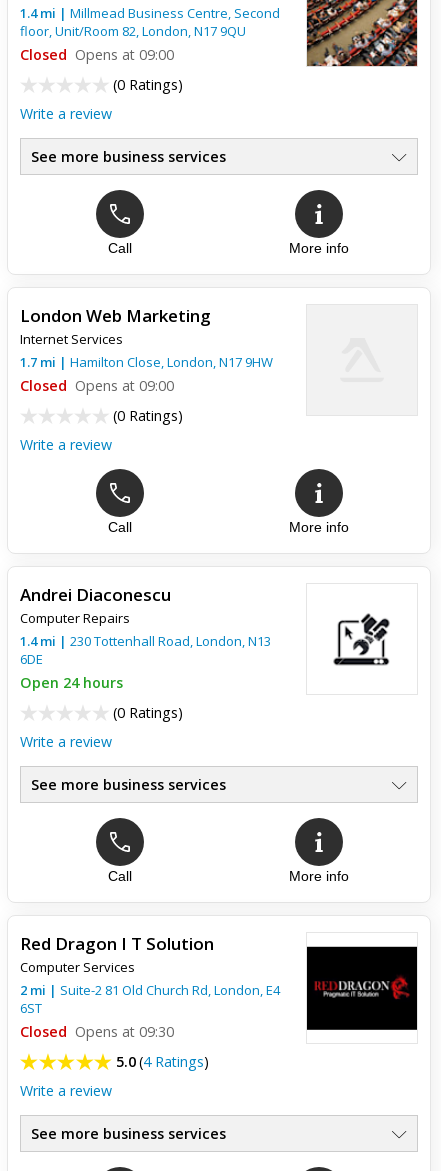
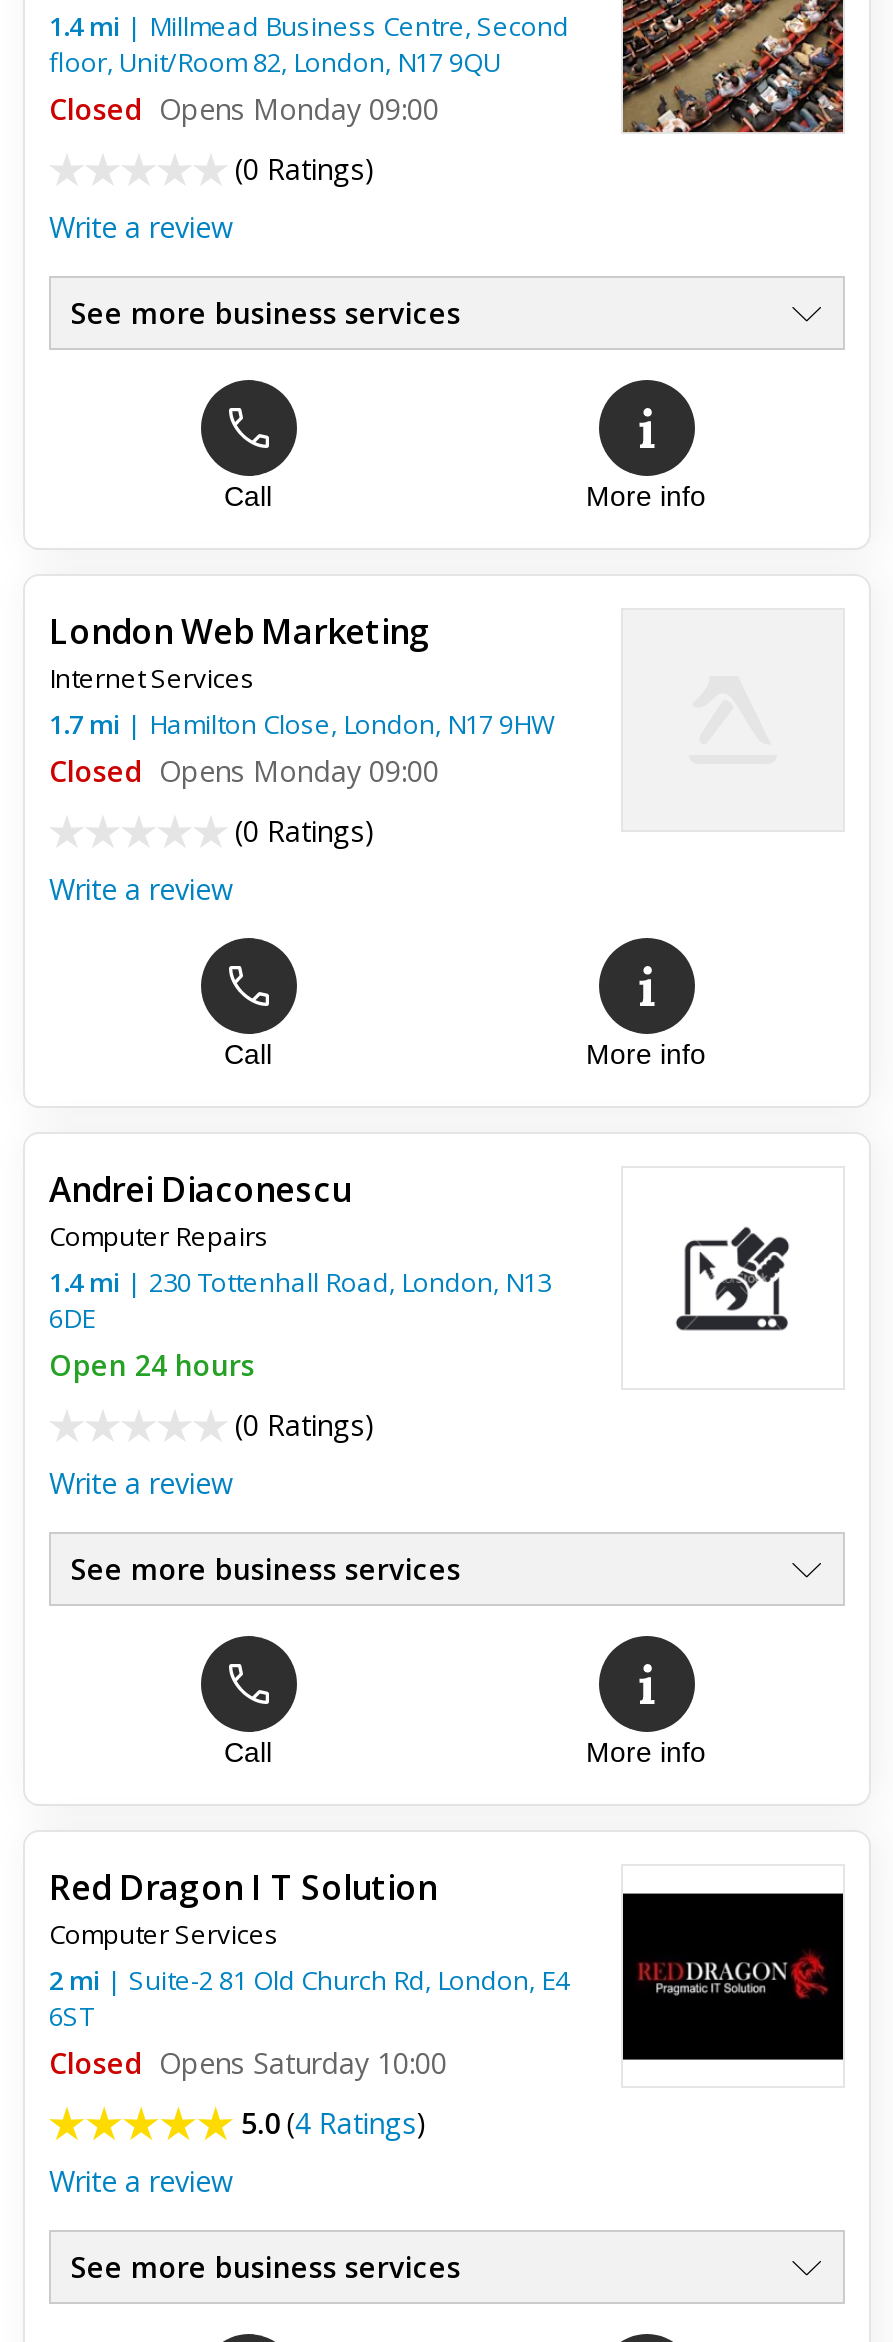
[20,45,174,64] Closed Opens at 09:00 -> [49,90,439,128] Closed Opens Monday 09:00
[20,376,174,395] Closed Opens at 09:00 -> [49,752,439,790] Closed Opens Monday 09:00
[20,1022,174,1041] Closed Opens at 09:30 -> [49,2044,447,2082] Closed Opens Saturday 10:00

